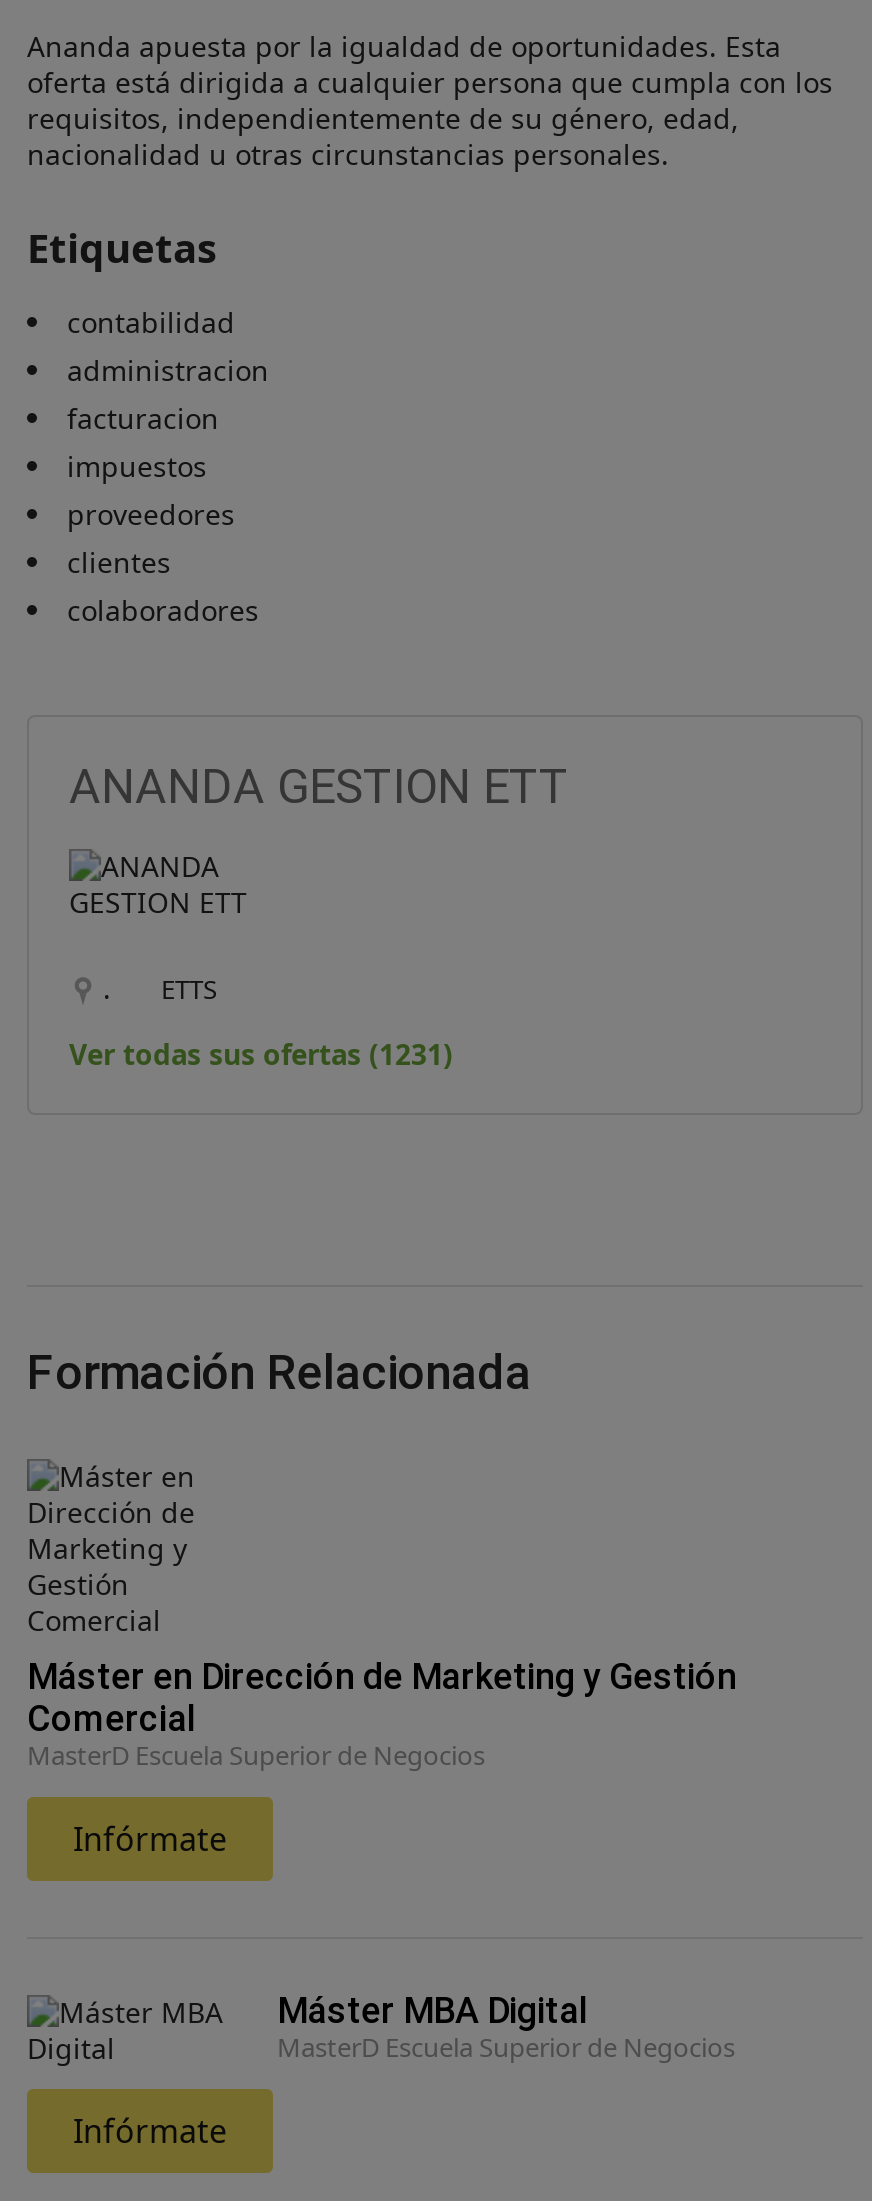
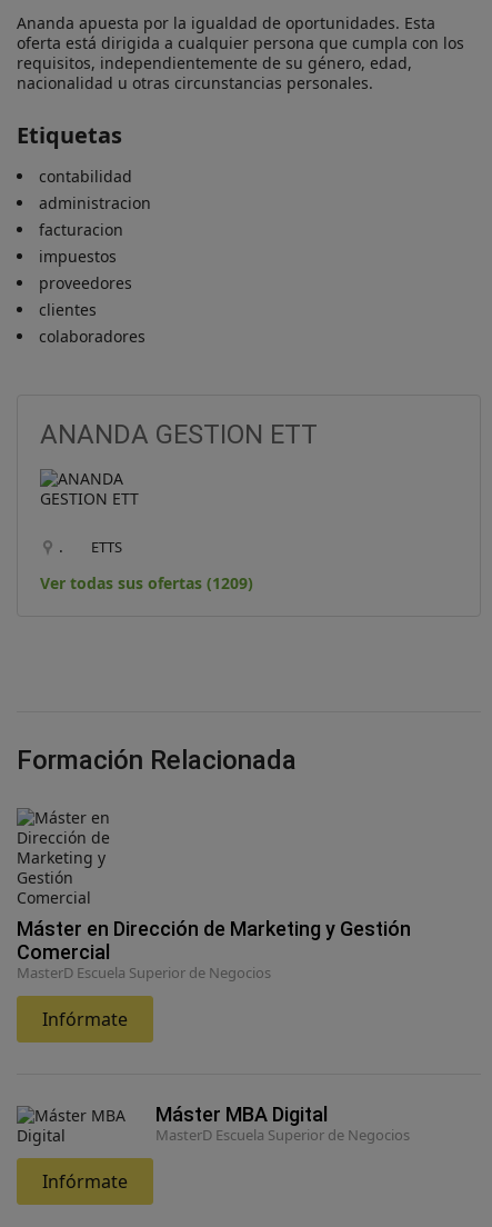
[69,1036,453,1074] Ver todas sus ofertas (1231) -> [40,573,253,594] Ver todas sus ofertas (1209)

